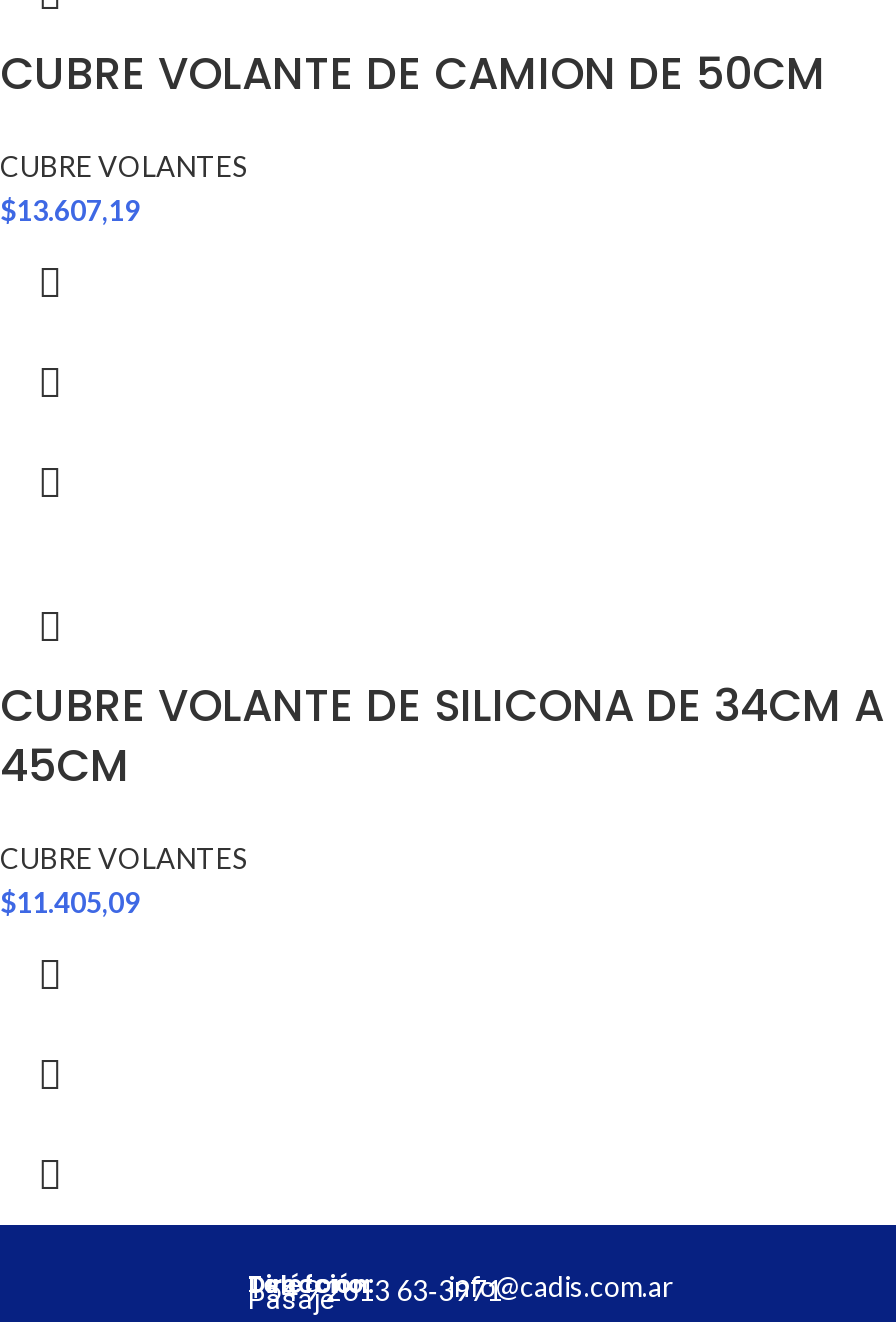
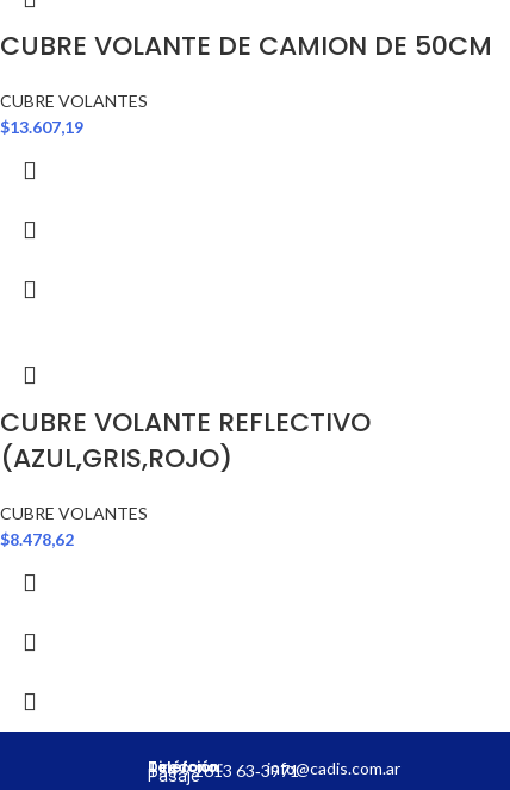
[0,674,884,796] CUBRE VOLANTE DE SILICONA DE 34CM A | 45CM -> [0,404,371,477] CUBRE VOLANTE REFLECTIVO | (AZUL,GRIS,ROJO)
[0,884,140,918] $11.405,09 -> [0,529,74,550] $8.478,62

